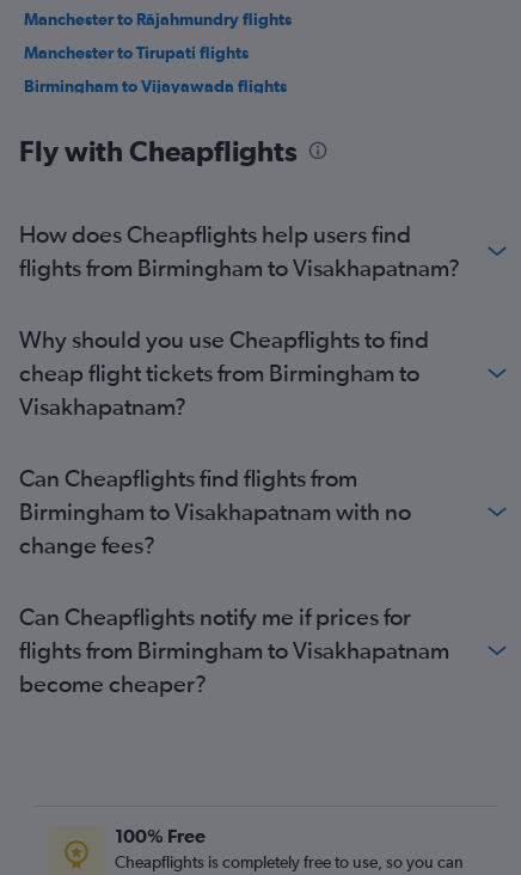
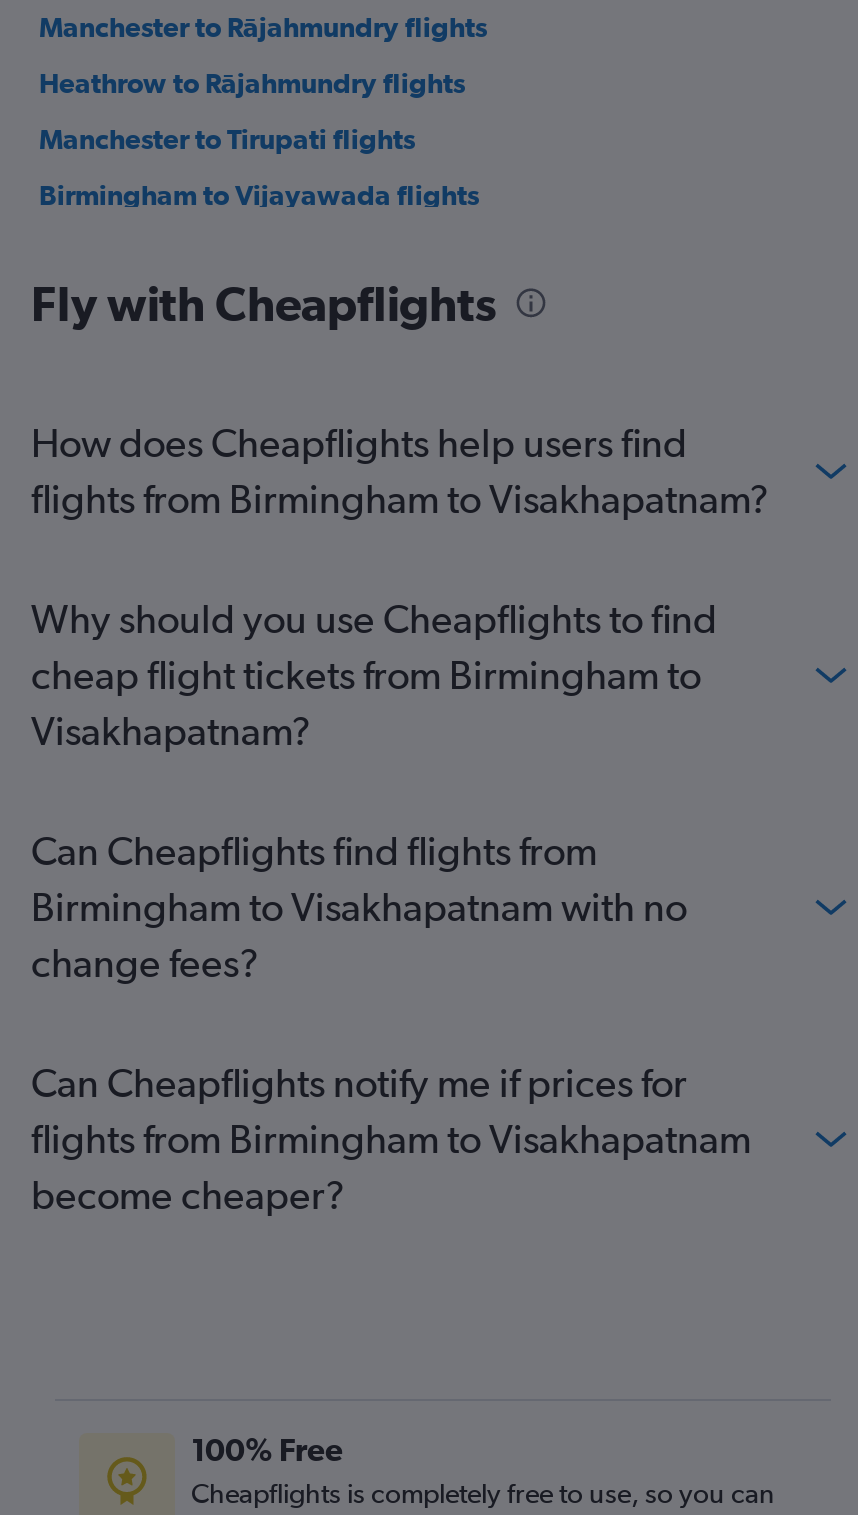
none -> [39,67,465,99] Heathrow to Rājahmundry flights

